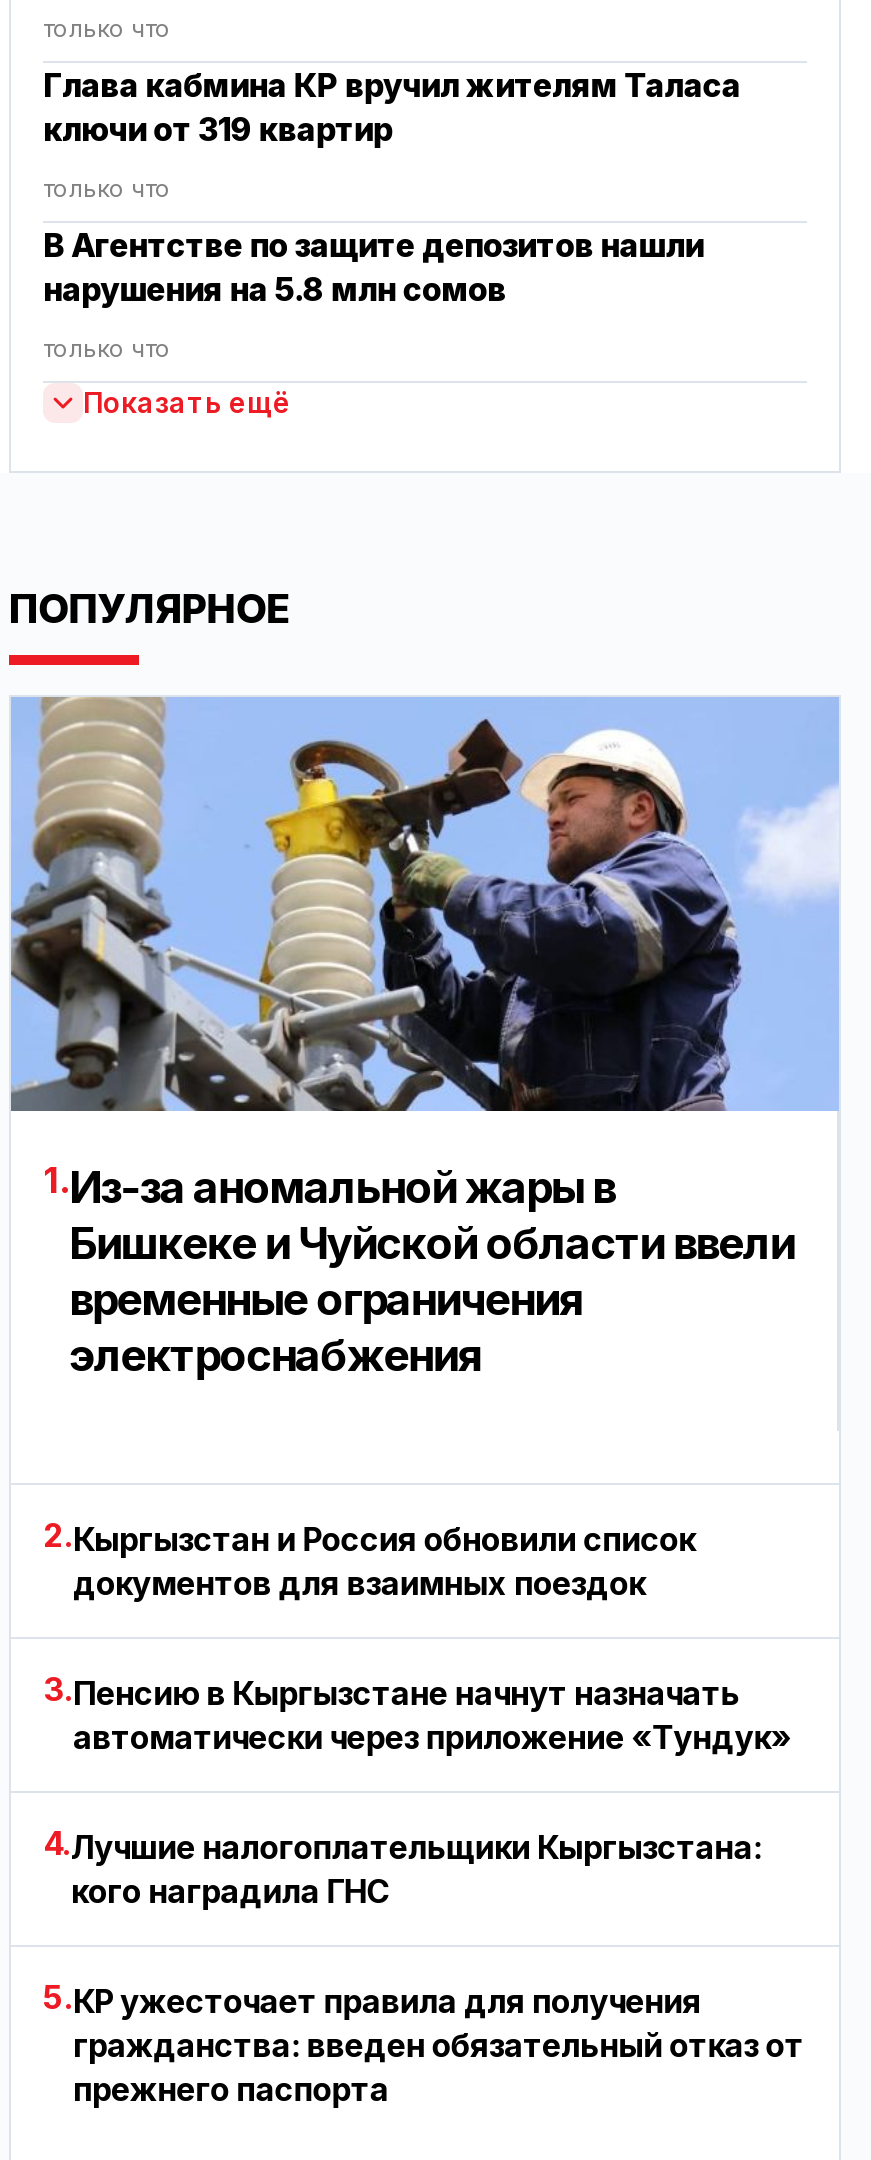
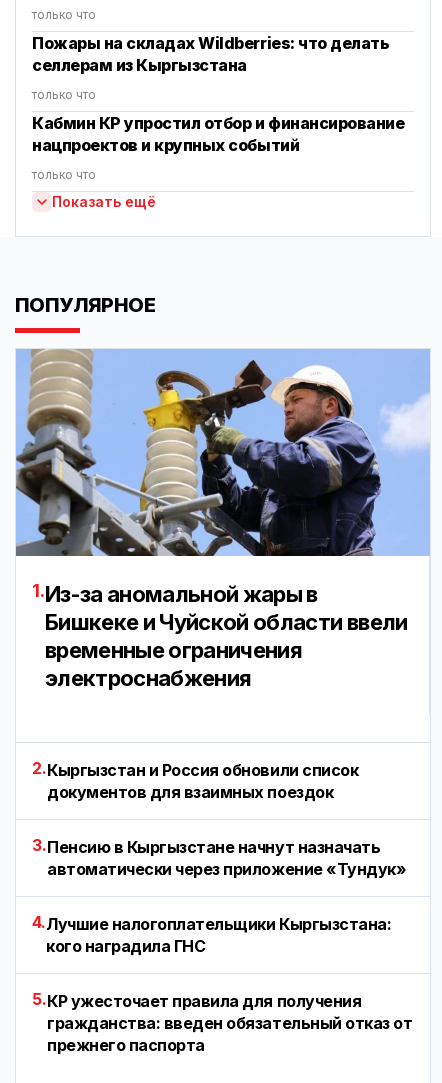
[43,64,741,148] Глава кабмина КР вручил жителям Таласа | ключи от 319 квартир -> [32,33,389,75] Пожары на складах Wildberries: что делать | селлерам из Кыргызстана
[43,224,703,308] В Агентстве по защите депозитов нашли | нарушения на 5.8 млн сомов -> [32,113,404,155] Кабмин КР упростил отбор и финансирование | нацпроектов и крупных событий

